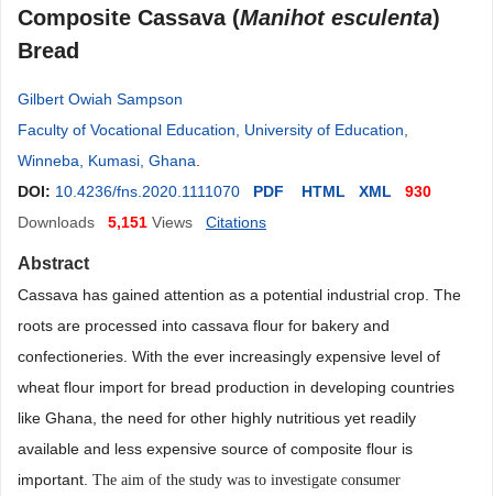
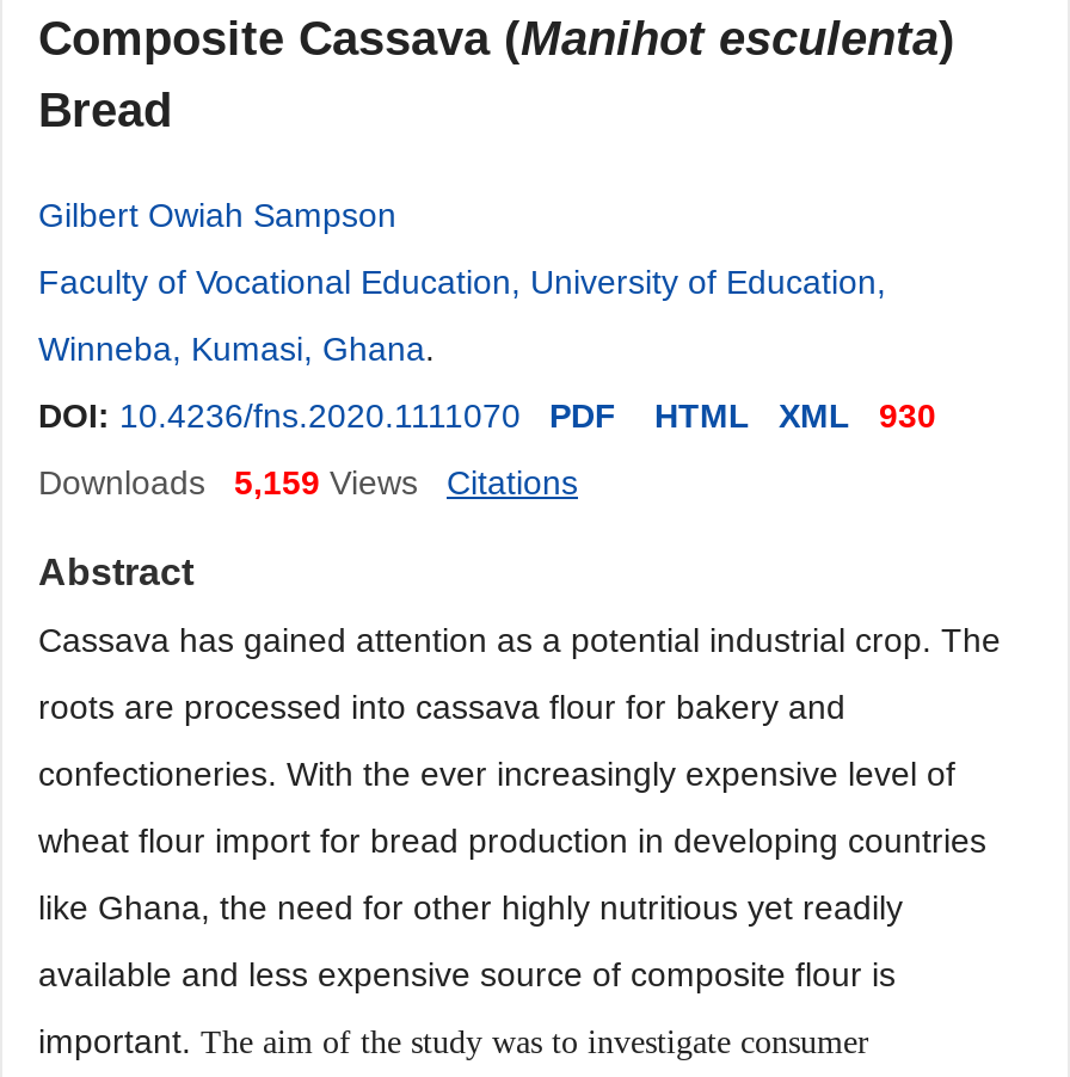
[18,213,193,231] Downloads 5,151 Views -> [38,464,418,502] Downloads 5,159 Views

